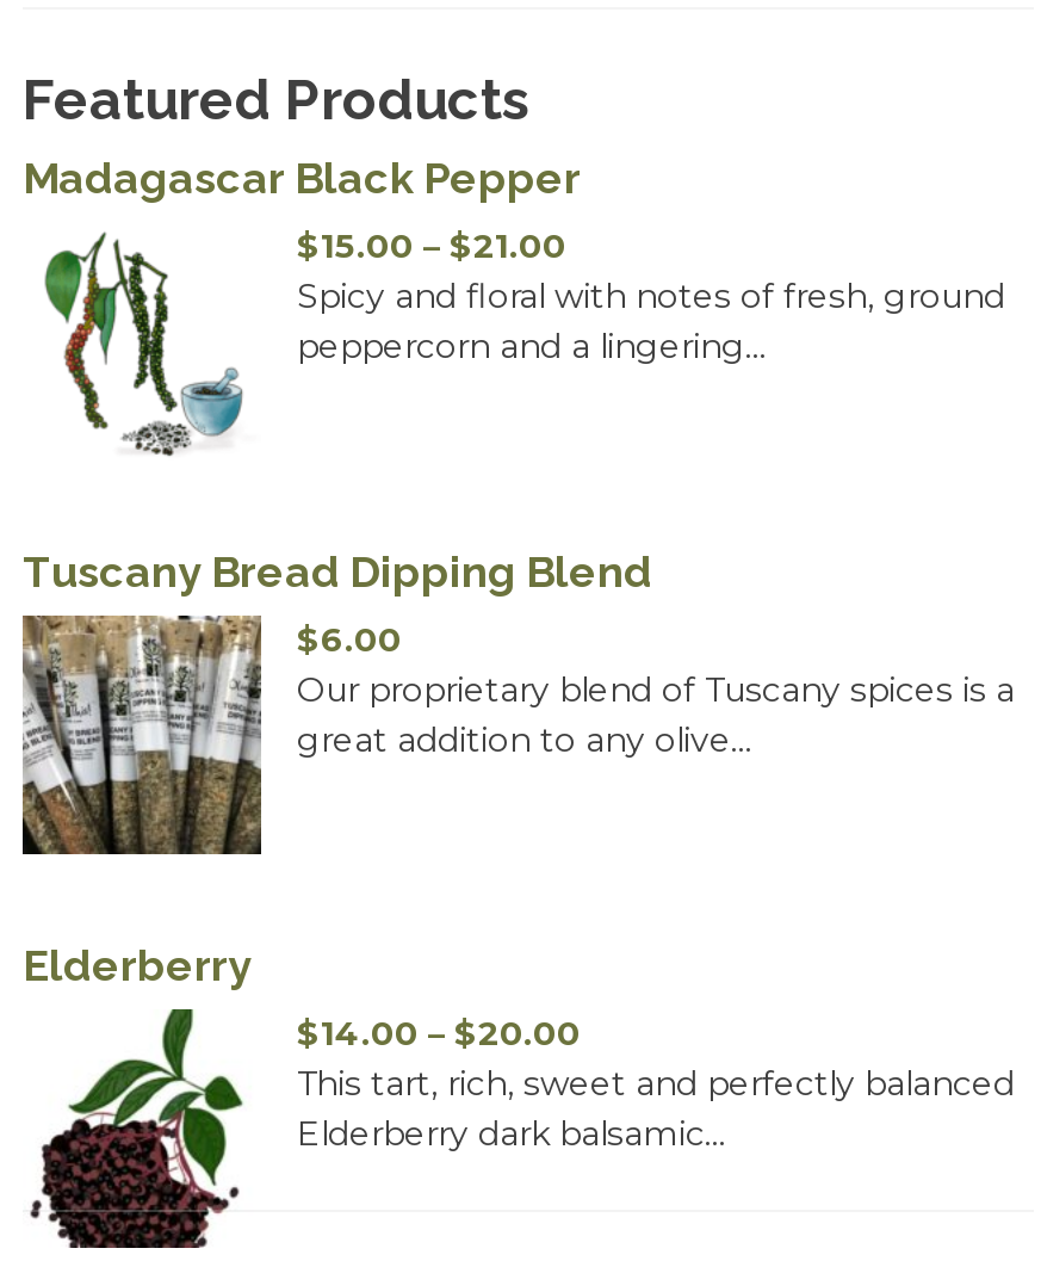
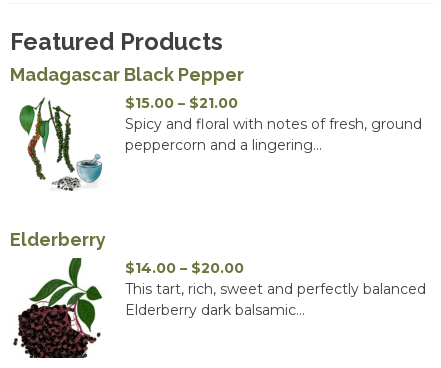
[20,545,1015,857] [image] | Tuscany Bread Dipping Blend | $6.00 | Our proprietary blend of Tuscany spices is a | great addition to any olive... -> none

